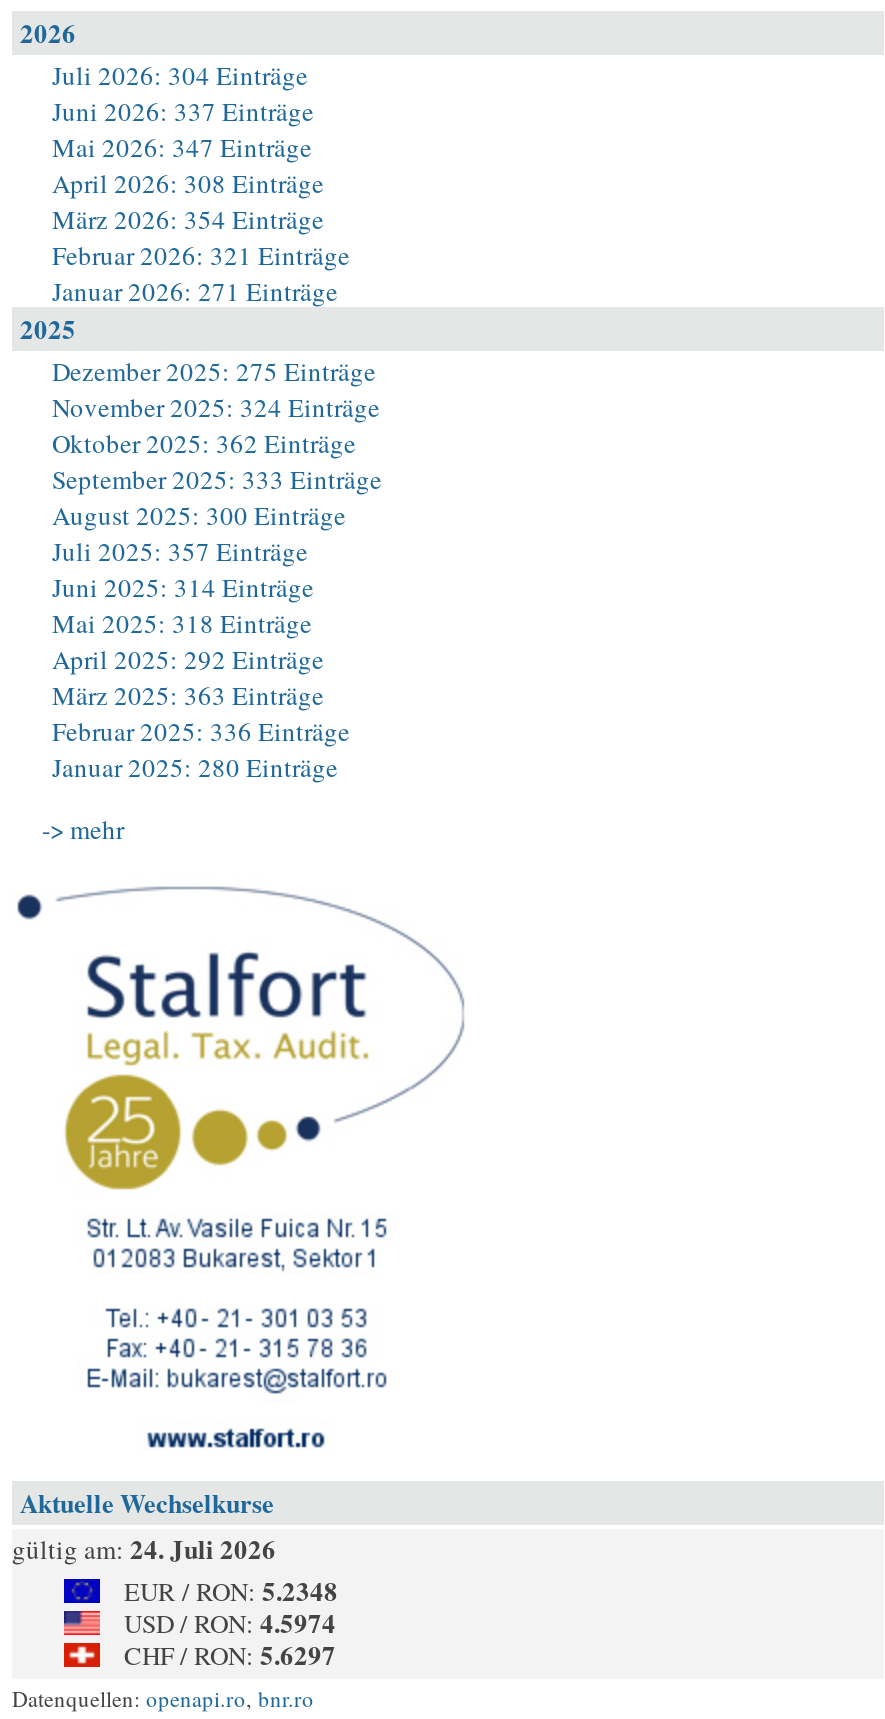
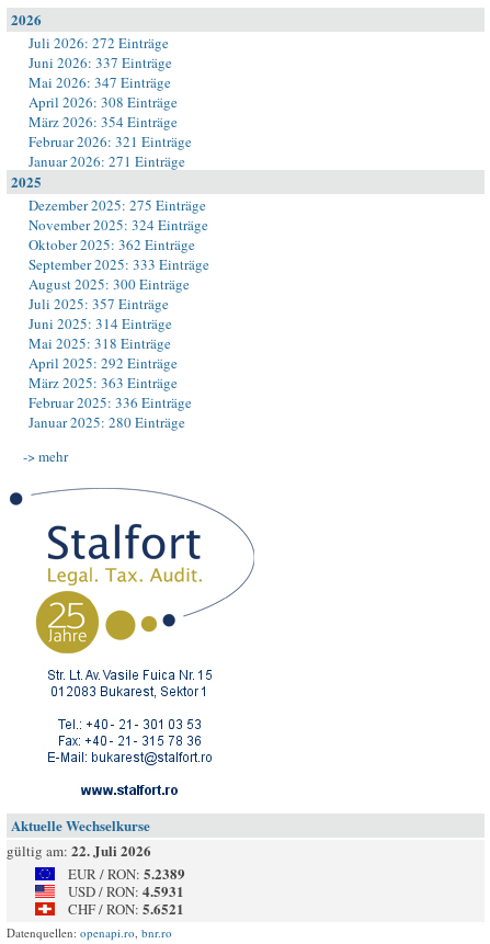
[52,57,308,93] Juli 2026: 304 Einträge -> [29,33,169,53] Juli 2026: 272 Einträge
[12,1529,276,1567] gültig am: 24. Juli 2026 -> [7,840,151,861] gültig am: 22. Juli 2026
[124,1571,338,1609] EUR / RON: 5.2348 -> [68,863,185,884] EUR / RON: 5.2389
[124,1603,336,1641] USD / RON: 4.5974 -> [68,880,184,901] USD / RON: 4.5931
[124,1635,336,1673] CHF / RON: 5.6297 -> [68,898,184,919] CHF / RON: 5.6521

